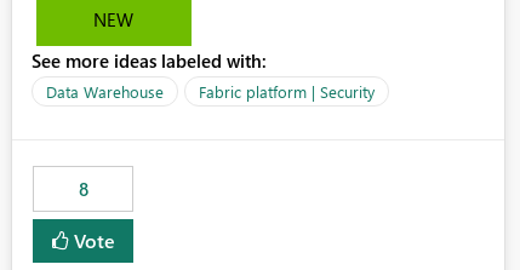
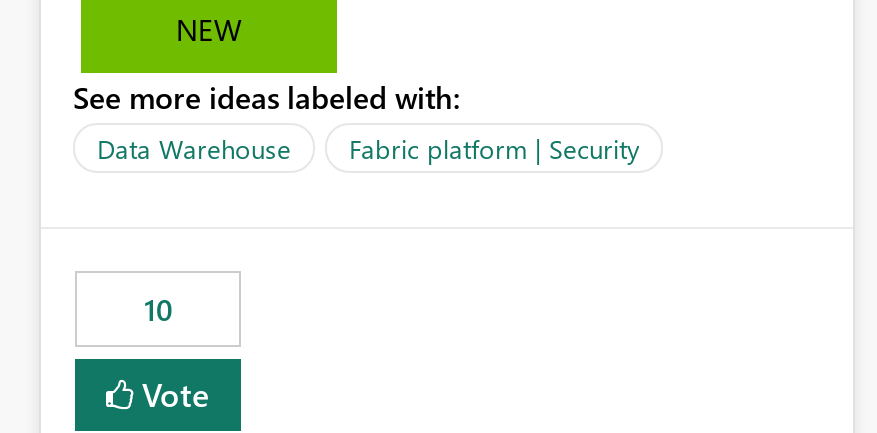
[78,177,88,201] 8 -> [144,290,172,330] 10

